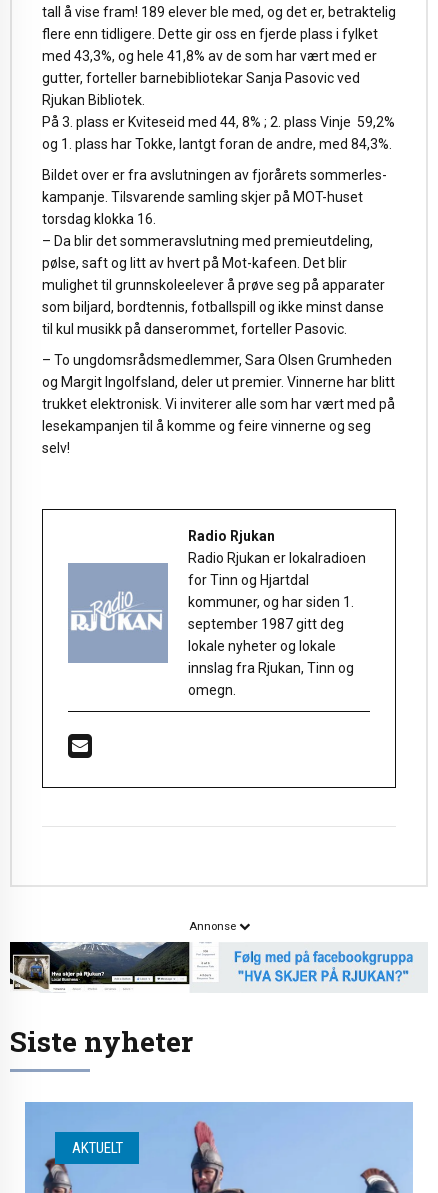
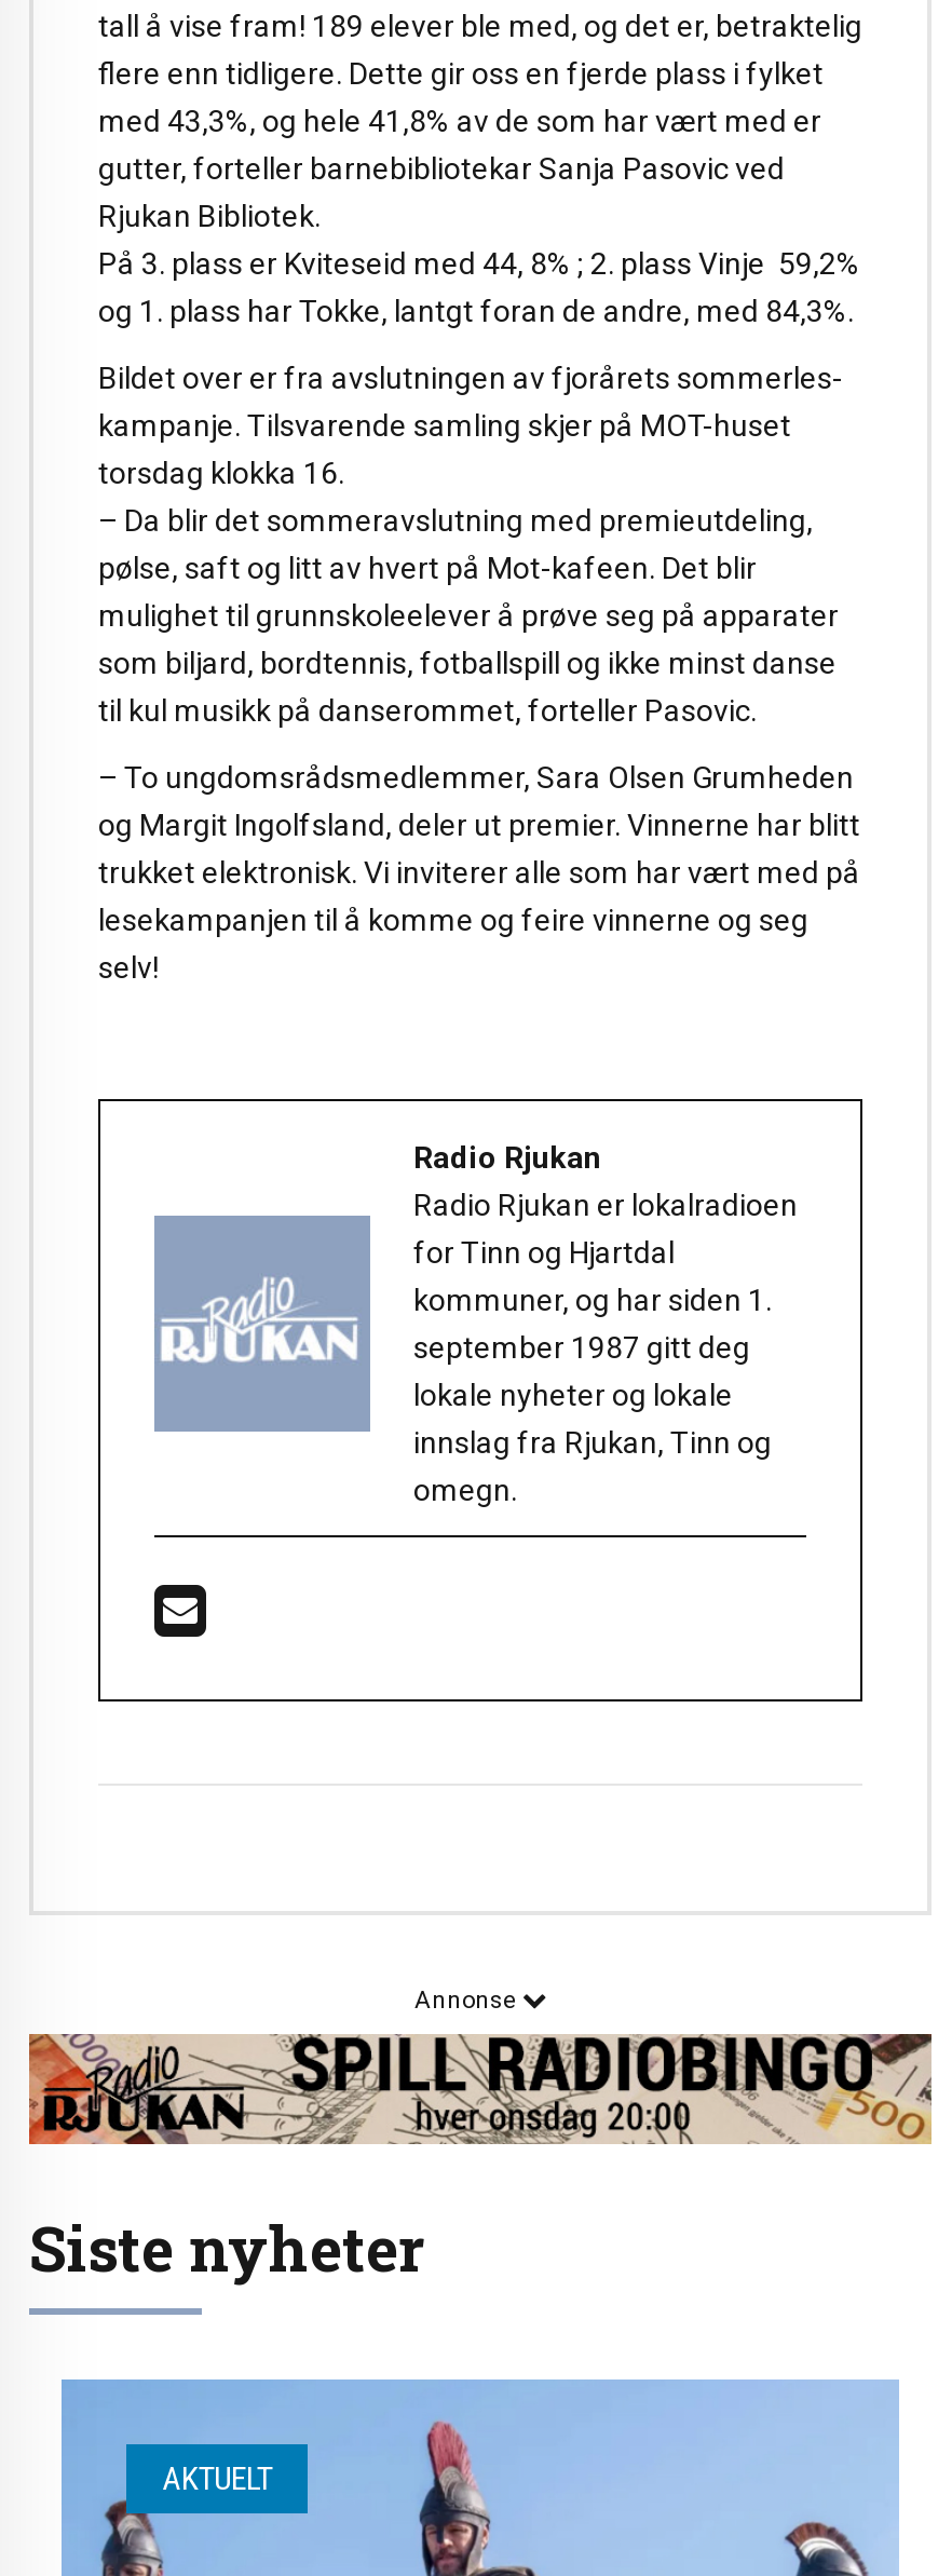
[9,941,428,993] [image] -> [27,2032,934,2146] [image]

